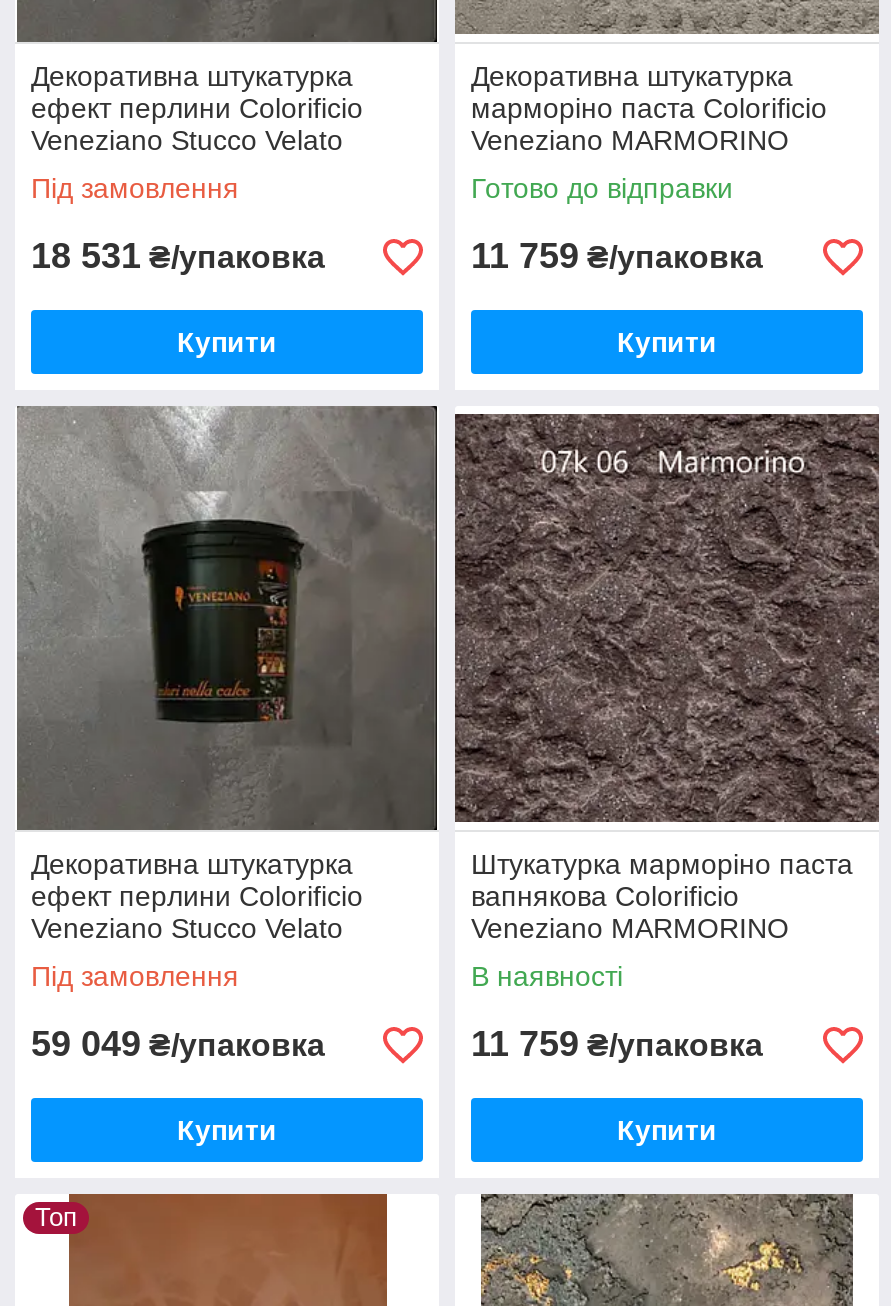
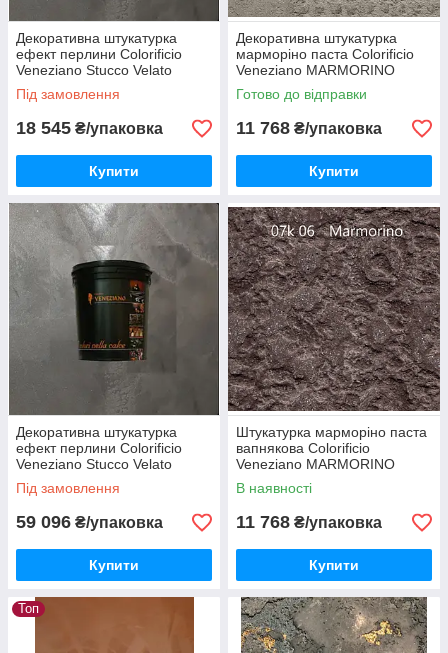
[31,236,325,276] 18 531 ₴/упаковка -> [16,118,163,138] 18 545 ₴/упаковка
[471,236,763,276] 11 759 ₴/упаковка -> [236,118,382,138] 11 768 ₴/упаковка
[31,1024,325,1064] 59 049 ₴/упаковка -> [16,512,163,532] 59 096 ₴/упаковка
[471,1024,763,1064] 11 759 ₴/упаковка -> [236,512,382,532] 11 768 ₴/упаковка

